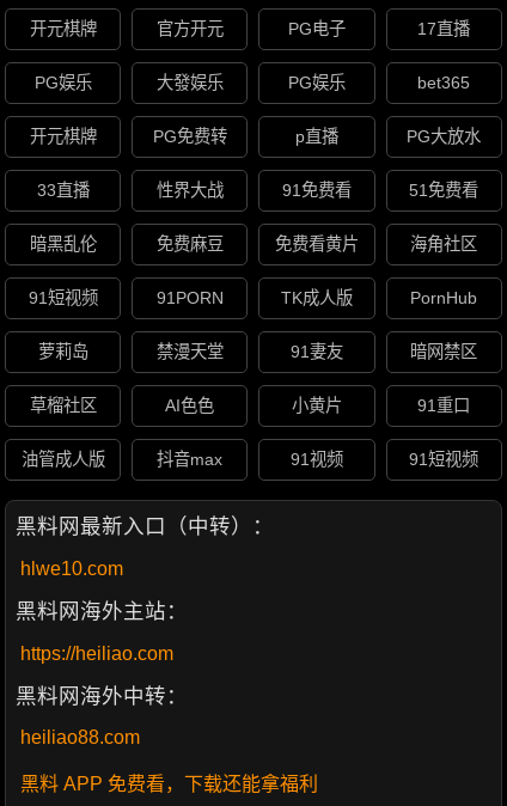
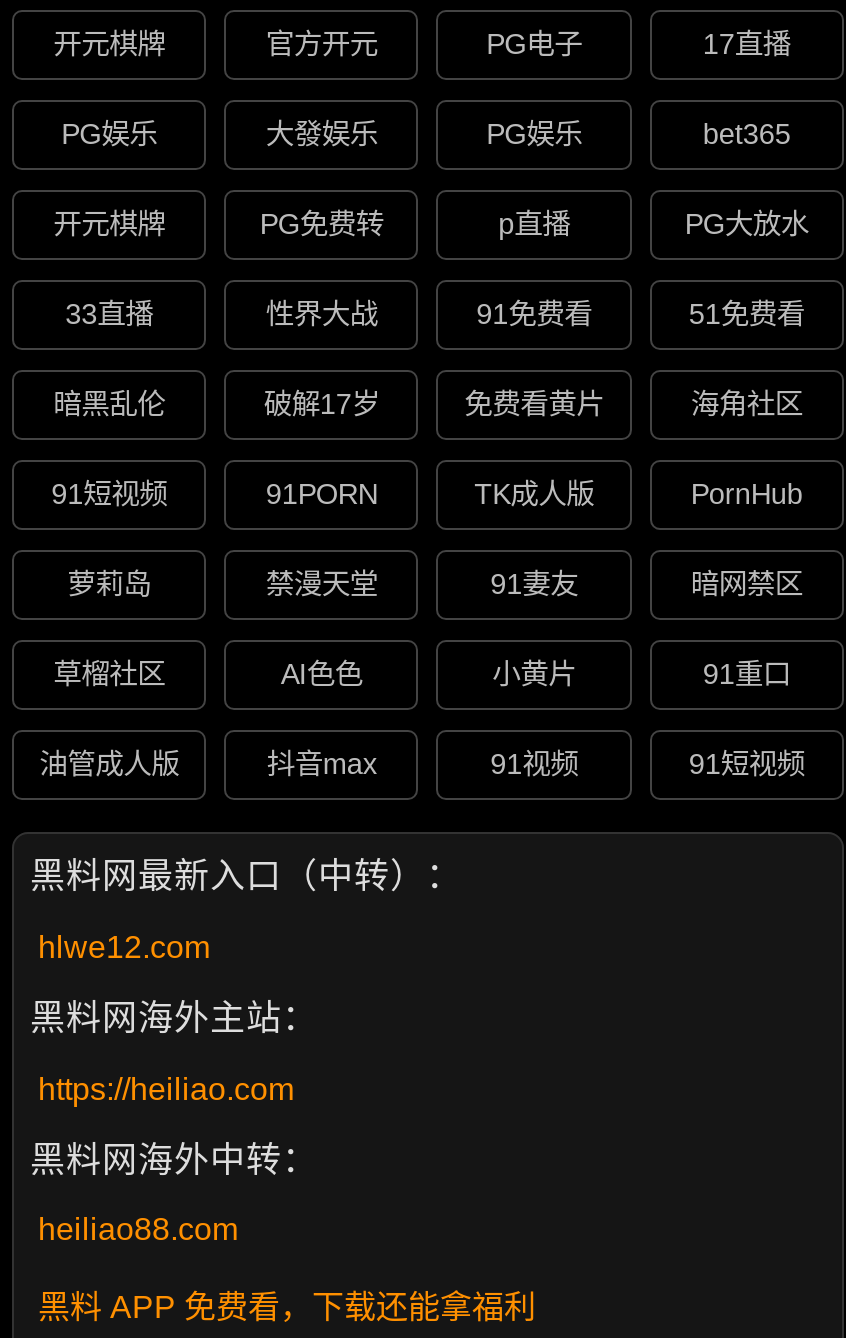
[156,235,223,254] 免费麻豆 -> [264,389,380,421] 破解17岁
[20,558,123,579] hlwe10.com -> [38,930,210,964] hlwe12.com

